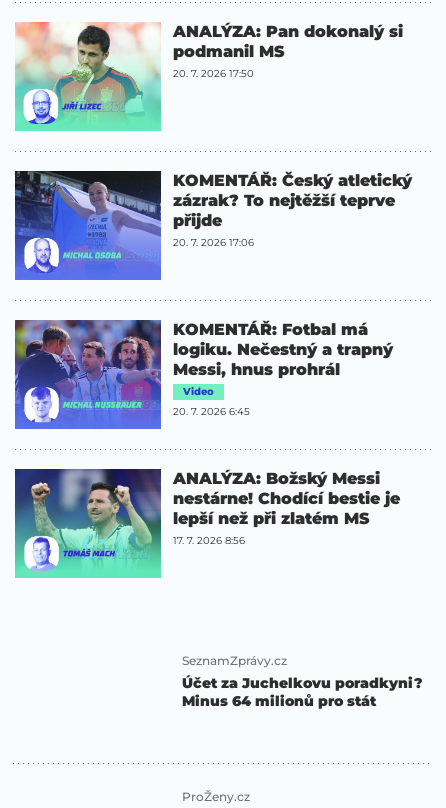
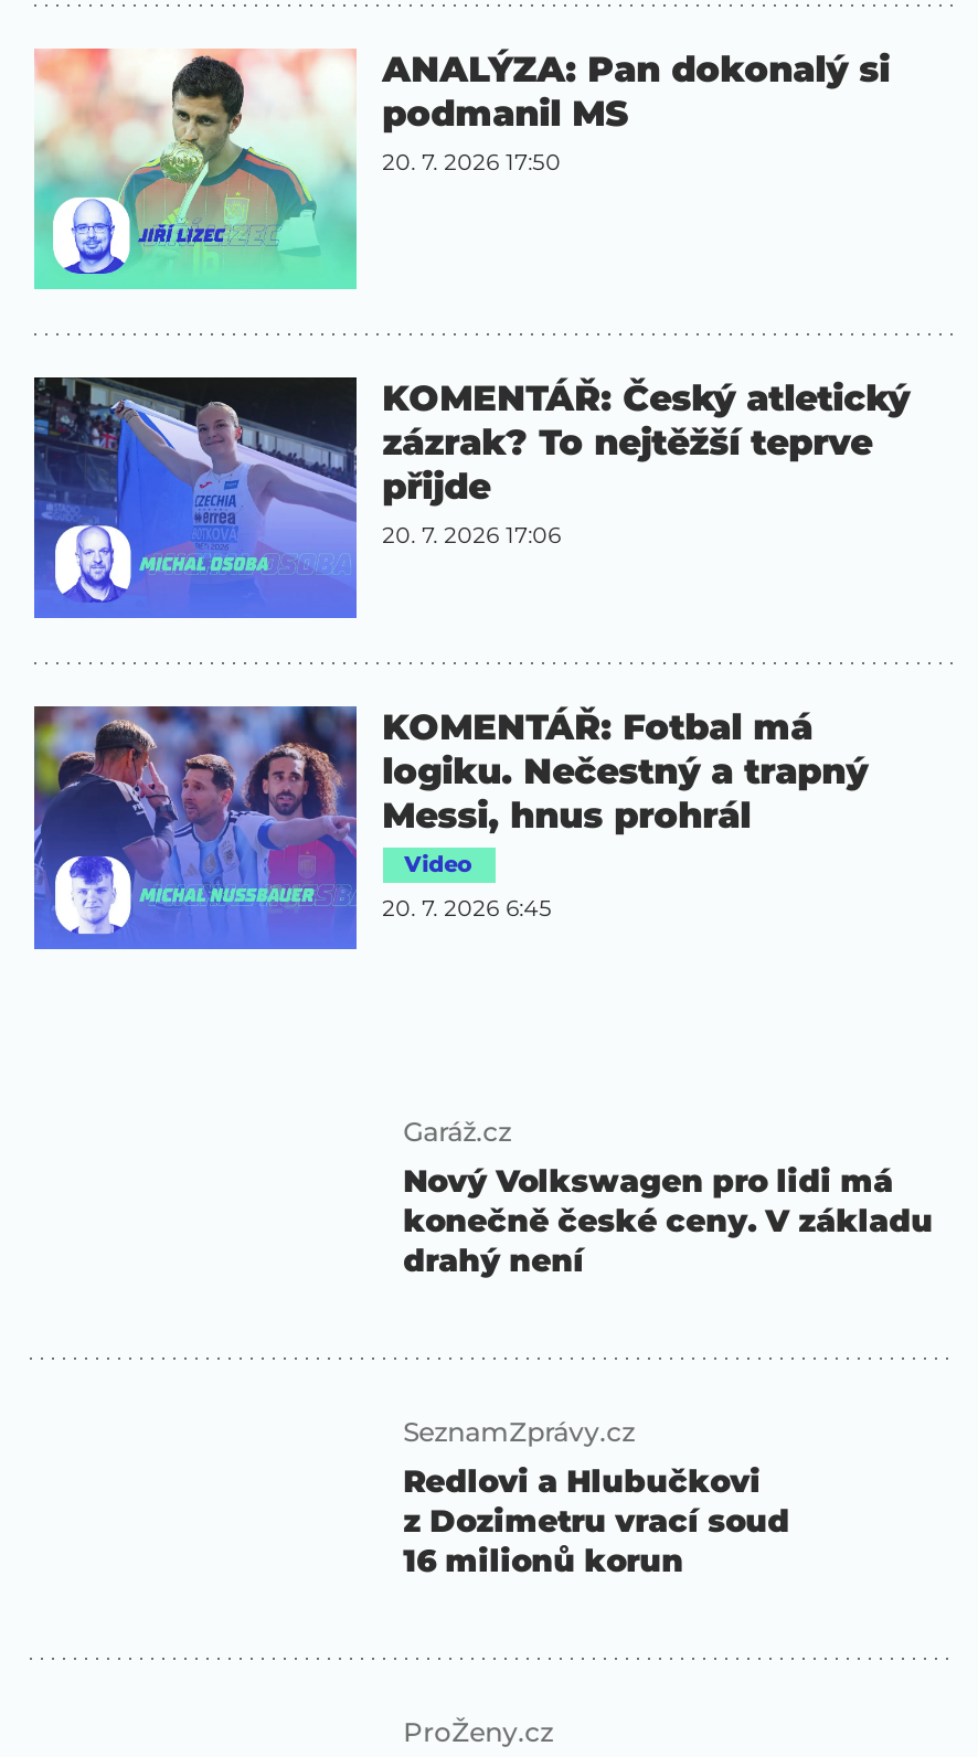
[14,468,162,579] [image] -> none
[173,469,400,547] ANALÝZA: Božský Messi | nestárne! Chodící bestie je | lepší než při zlatém MS | 17. 7. 2026 8:56 -> [403,1114,933,1280] Garáž.cz | Nový Volkswagen pro lidi má | konečně české ceny. V základu | drahý není
[182,674,422,710] Účet za Juchelkovu poradkyni? | Minus 64 milionů pro stát -> [403,1461,789,1581] Redlovi a Hlubučkovi | z Dozimetru vrací soud | 16 milionů korun

